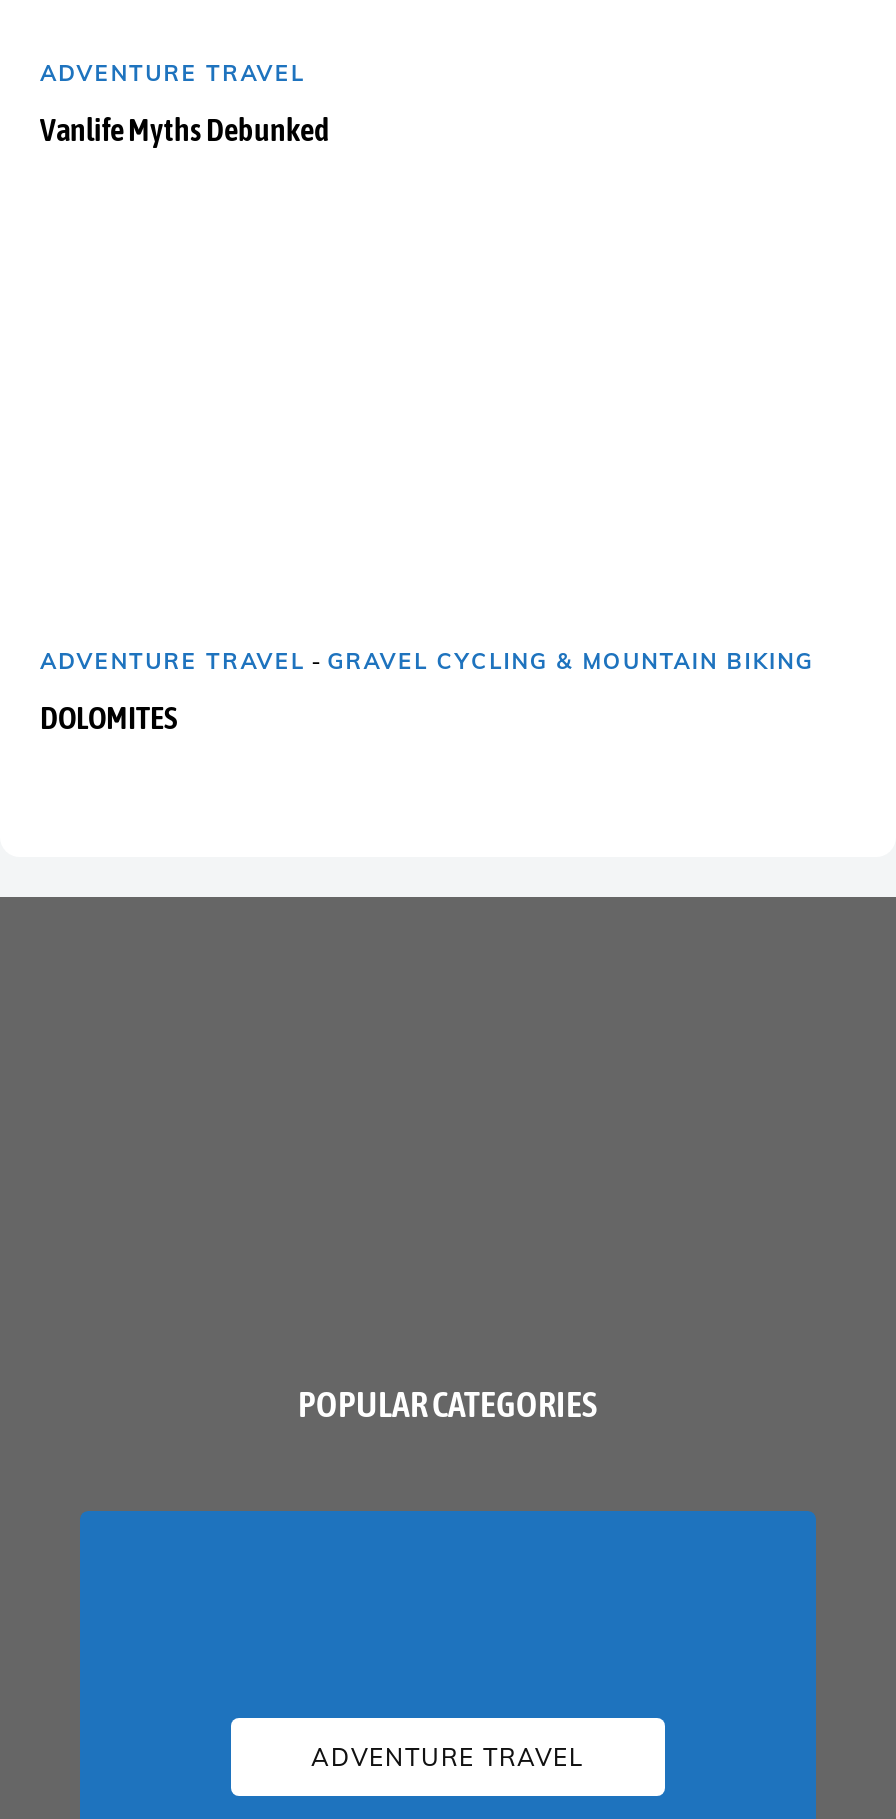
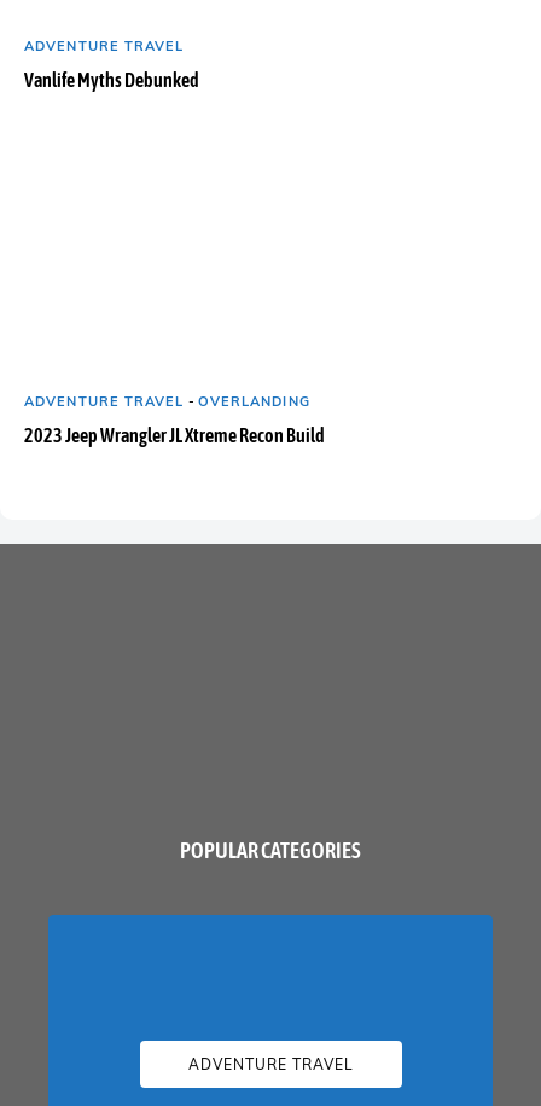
[40,647,814,675] ADVENTURE TRAVEL - GRAVEL CYCLING & MOUNTAIN BIKING -> [24,393,310,410] ADVENTURE TRAVEL - OVERLANDING
[40,699,178,735] DOLOMITES -> [24,424,325,446] 2023 Jeep Wrangler JL Xtreme Recon Build

